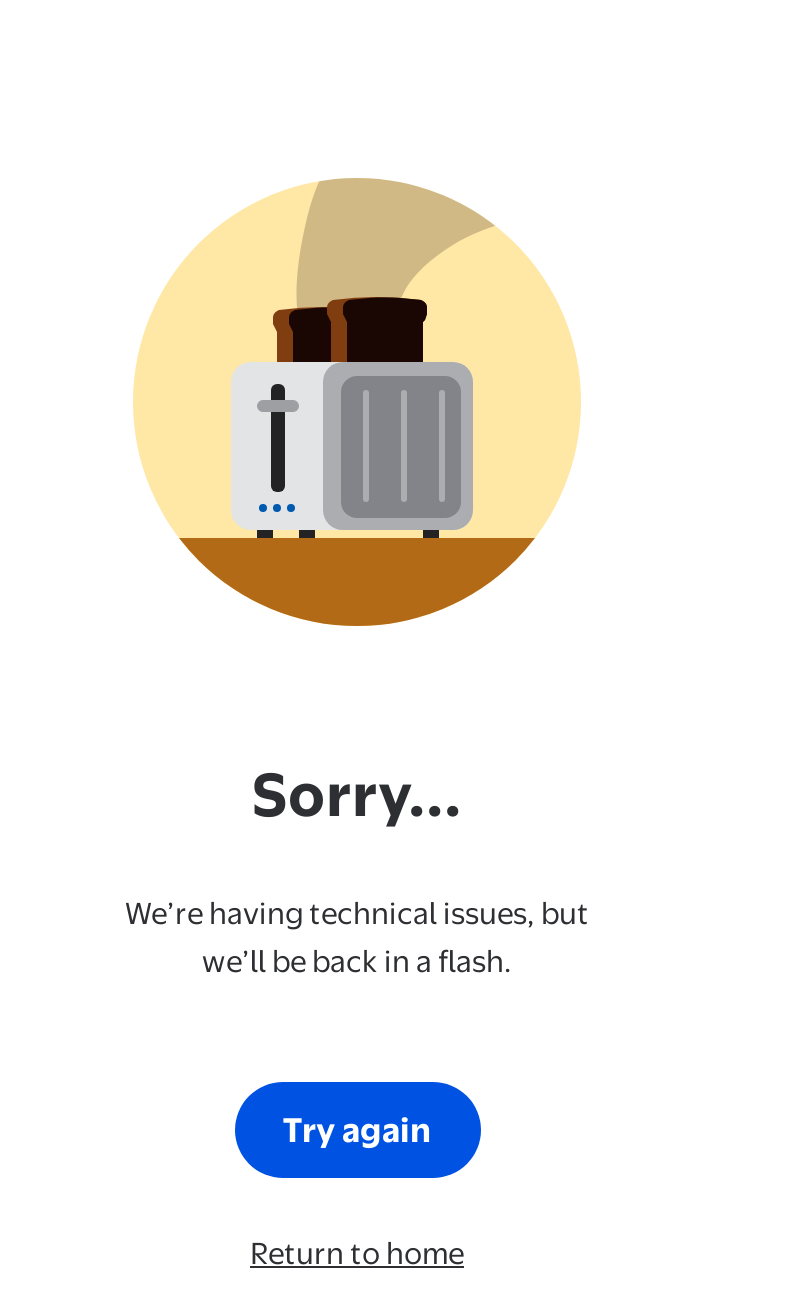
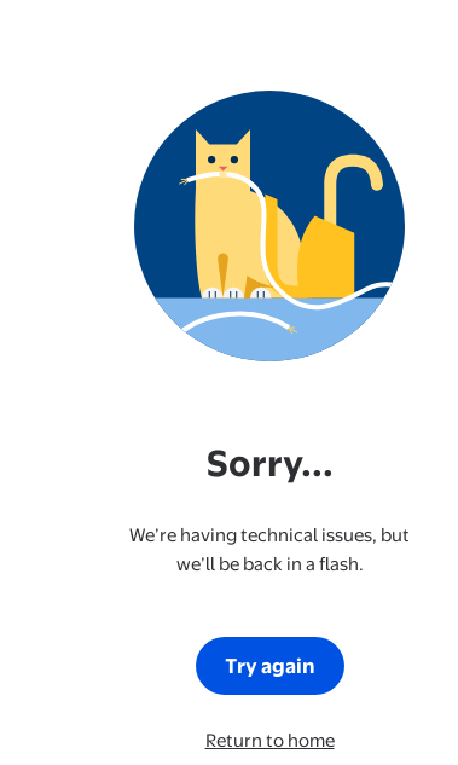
[133,178,581,628] [image] -> [133,89,406,363] [image]

